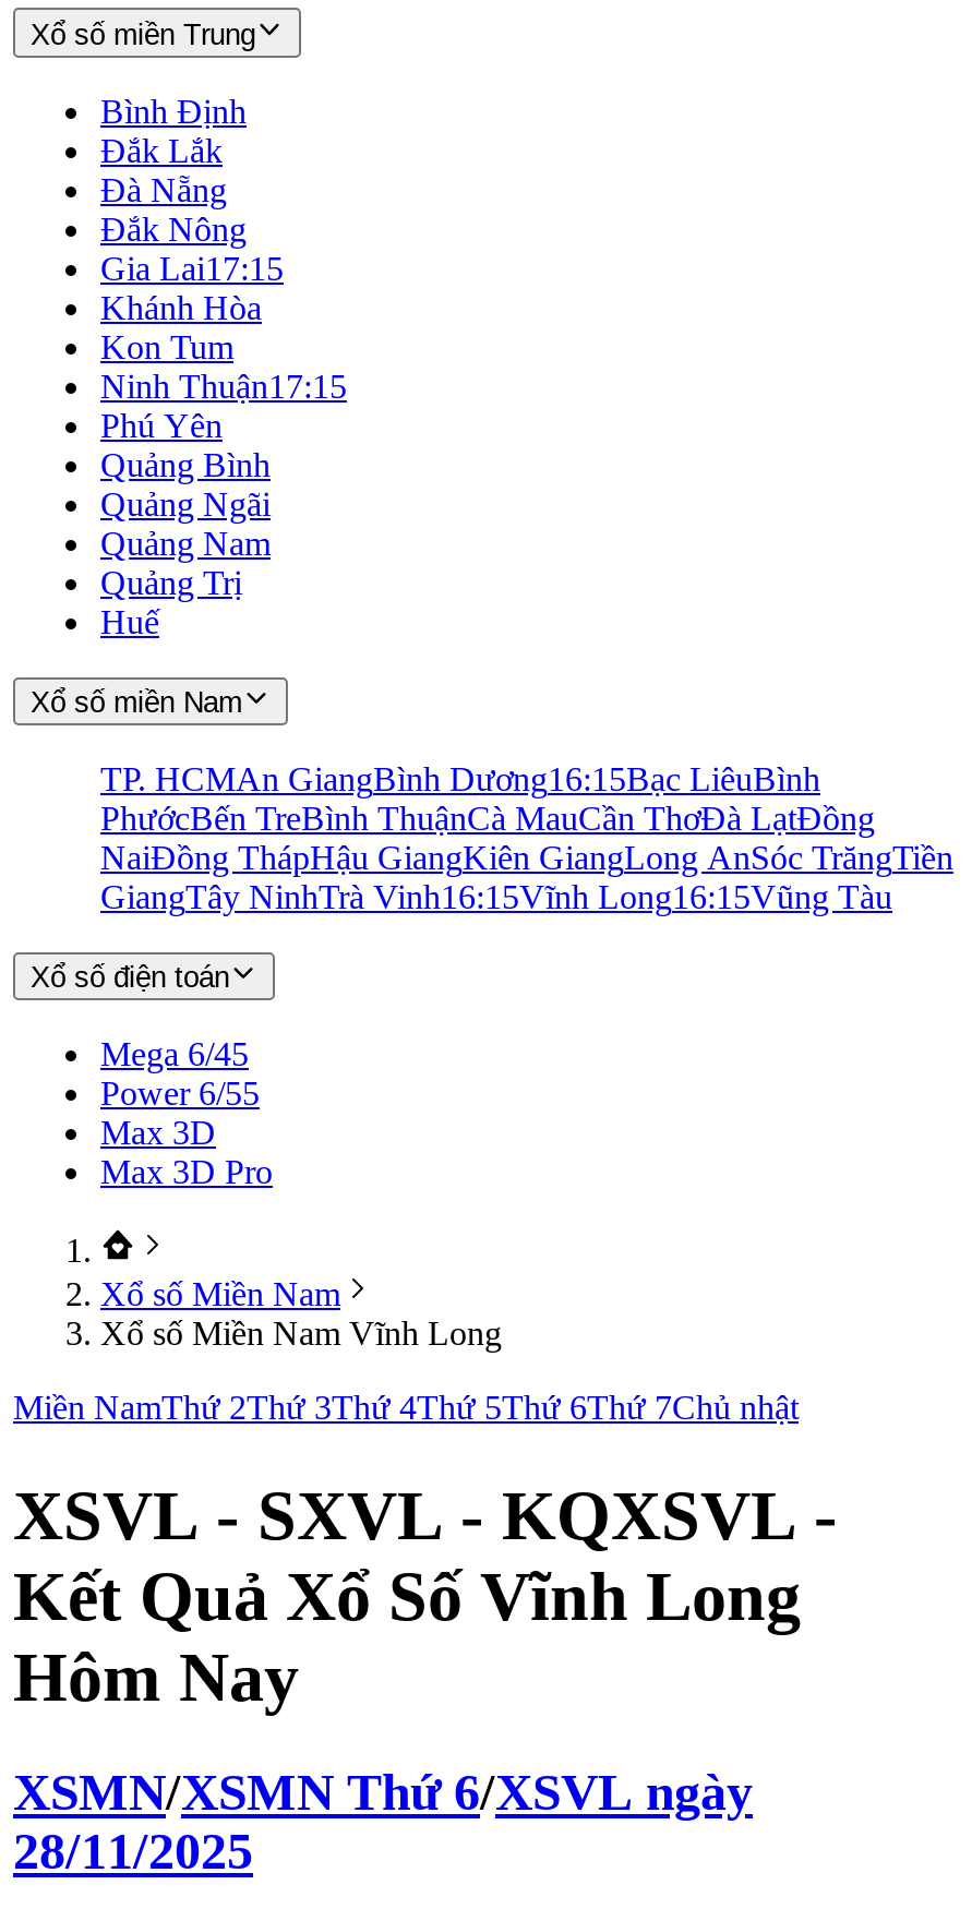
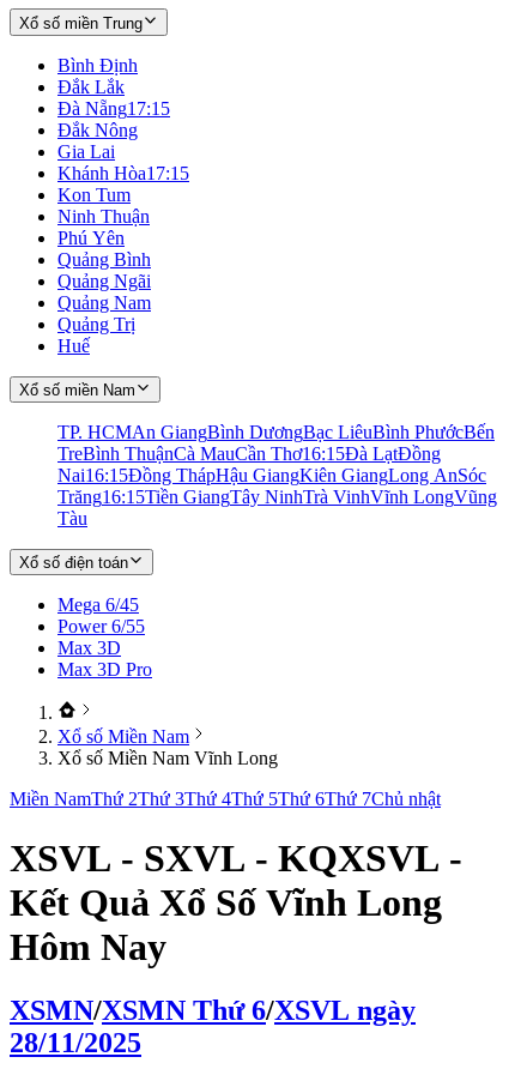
[100,170,227,207] Đà Nẵng -> [57,98,170,118] Đà Nẵng 17:15
[100,249,284,325] Gia Lai17:15 | Khánh Hòa -> [57,141,189,183] Gia Lai | Khánh Hòa 17:15
[100,367,347,404] Ninh Thuận17:15 -> [57,206,150,226] Ninh Thuận
[100,760,953,915] TP. HCMAn GiangBình Dương16:15Bạc LiêuBình | PhướcBến TreBình ThuậnCà MauCần ThơĐà LạtĐồng | NaiĐồng ThápHậu GiangKiên GiangLong AnSóc TrăngTiền | GiangTây NinhTrà Vinh16:15Vĩnh Long16:15Vũng Tàu -> [57,422,497,528] TP. HCMAn GiangBình DươngBạc LiêuBình PhướcBến | TreBình ThuậnCà MauCần Thơ16:15Đà LạtĐồng | Nai 16:15Đồng ThápHậu GiangKiên GiangLong AnSóc | Trăng 16:15Tiền GiangTây NinhTrà VinhVĩnh LongVũng | Tàu

